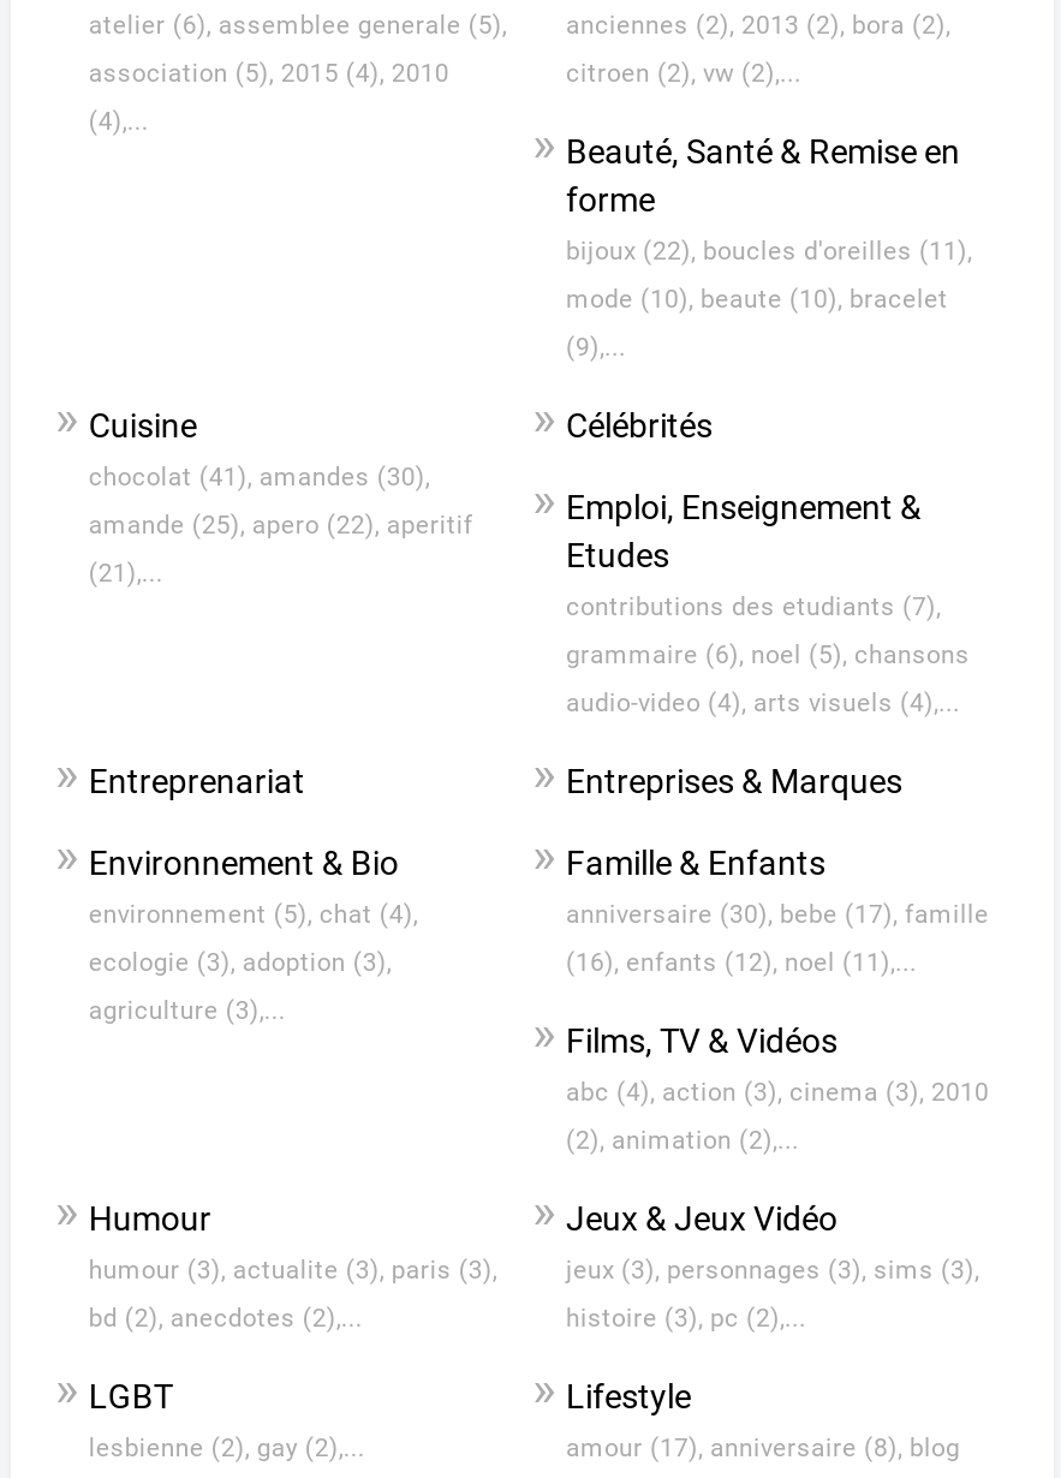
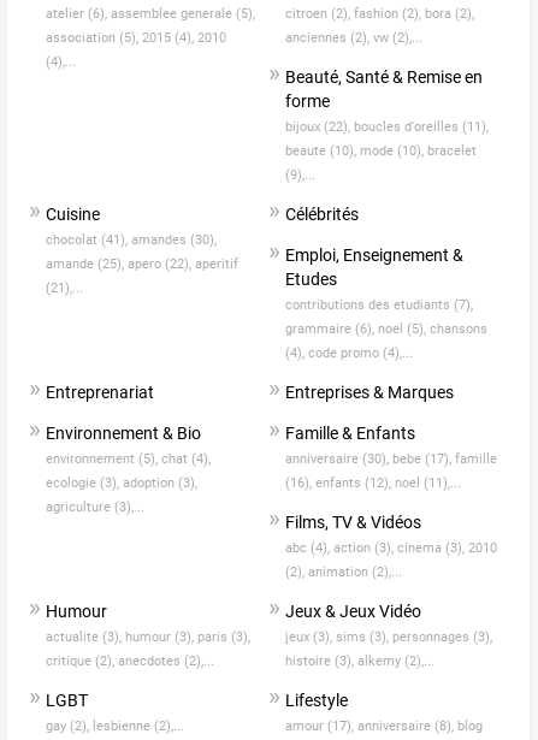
[566,11,950,42] anciennes (2), 2013 (2), bora (2), -> [285,5,474,21] citroen (2), fashion (2), bora (2),
[566,59,801,90] citroen (2), vw (2),... -> [285,29,422,45] anciennes (2), vw (2),...
[566,285,948,316] mode (10), beaute (10), bracelet -> [285,143,477,158] beaute (10), mode (10), bracelet
[566,689,960,720] audio-video (4), arts visuels (4),... -> [285,345,413,360] (4), code promo (4),...
[89,1256,497,1287] humour (3), actualite (3), paris (3), -> [46,629,251,644] actualite (3), humour (3), paris (3),
[566,1256,979,1287] jeux (3), personnages (3), sims (3), -> [285,629,492,644] jeux (3), sims (3), personnages (3),
[89,1304,363,1335] bd (2), anecdotes (2),... -> [46,653,215,668] critique (2), anecdotes (2),...
[566,1304,806,1335] histoire (3), pc (2),... -> [285,653,434,668] histoire (3), alkemy (2),...
[89,1434,365,1465] lesbienne (2), gay (2),... -> [46,718,185,733] gay (2), lesbienne (2),...

